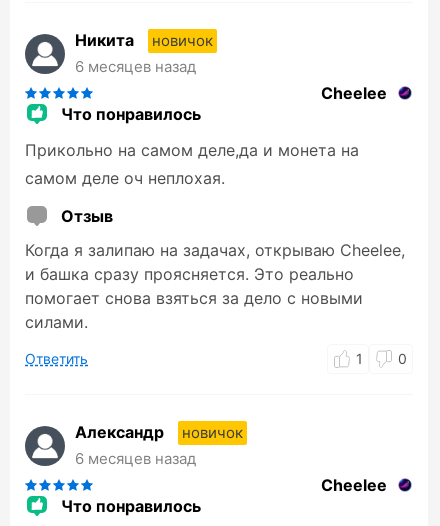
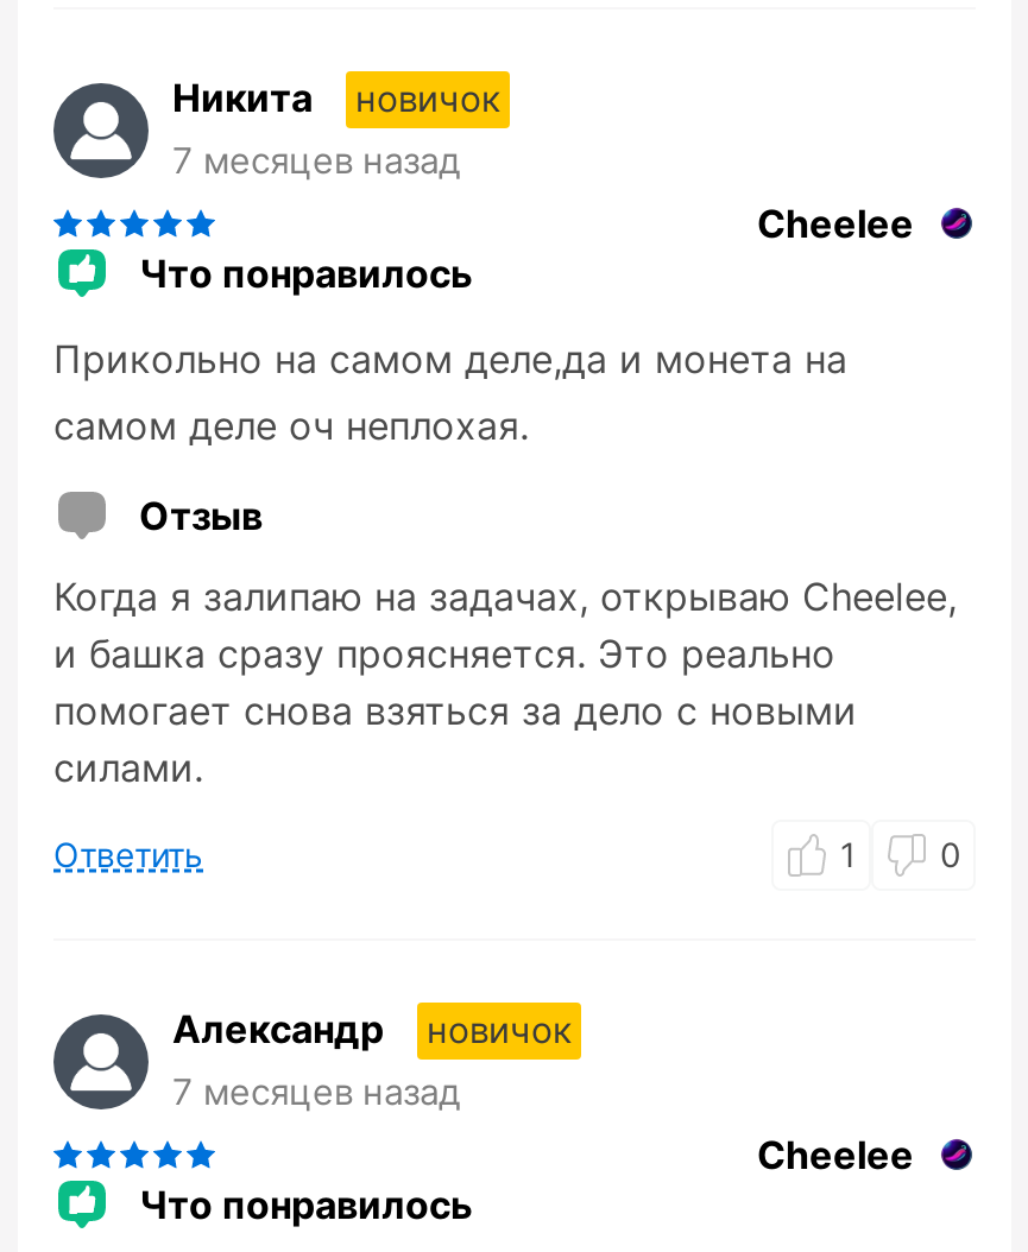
[75,57,196,76] 6 месяцев назад -> [172,139,460,184] 7 месяцев назад
[75,449,196,468] 6 месяцев назад -> [172,1070,460,1115] 7 месяцев назад

